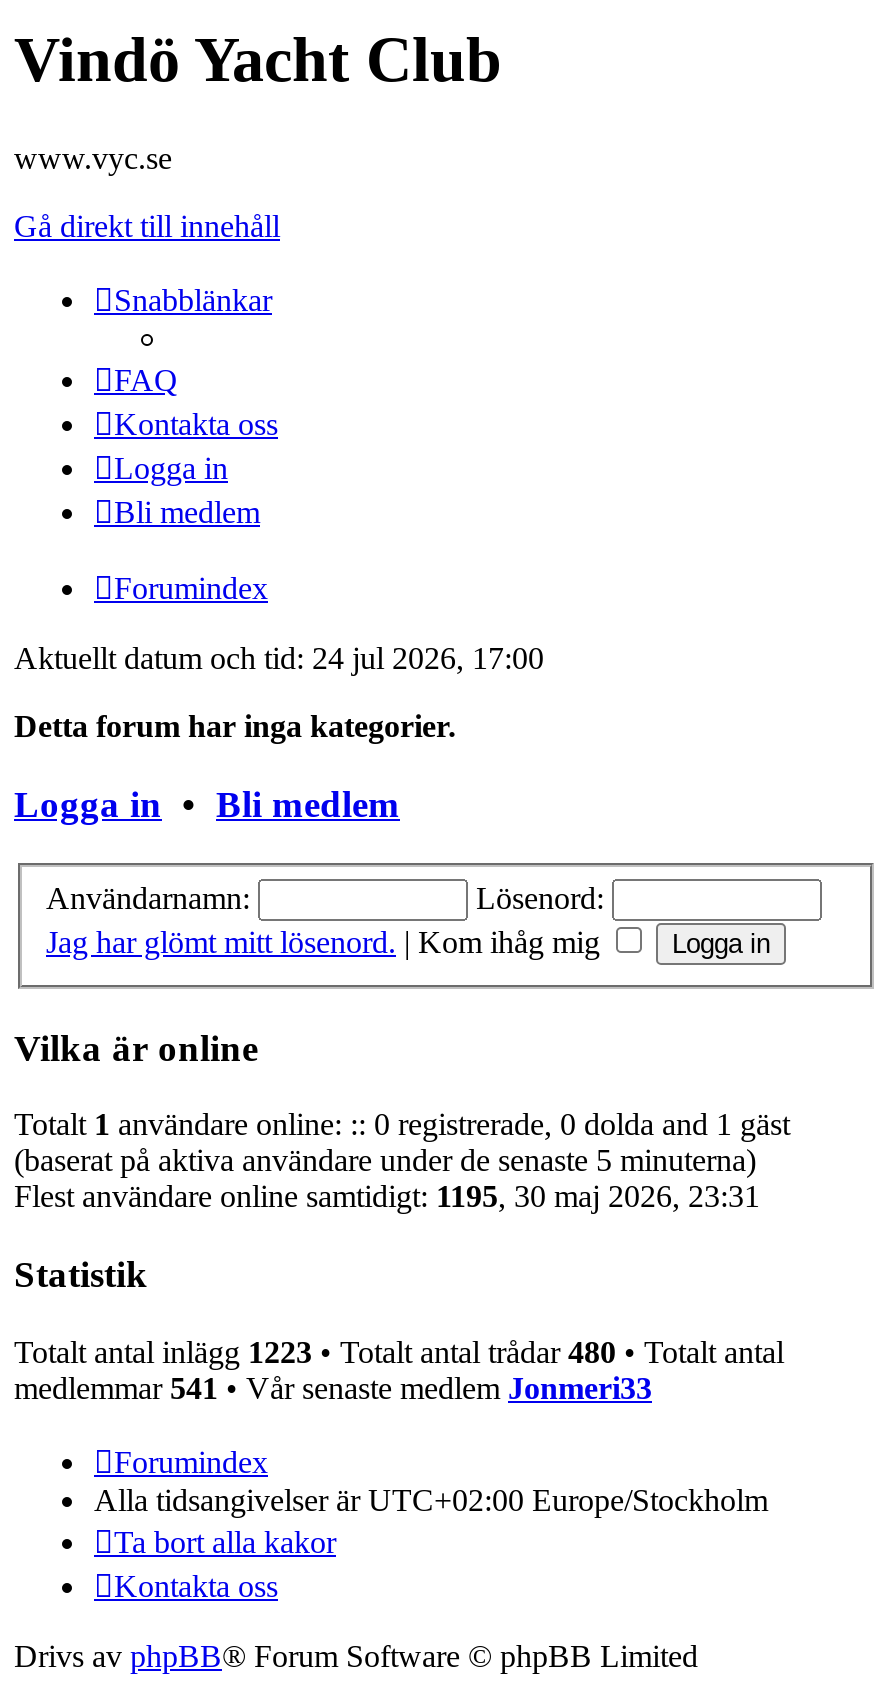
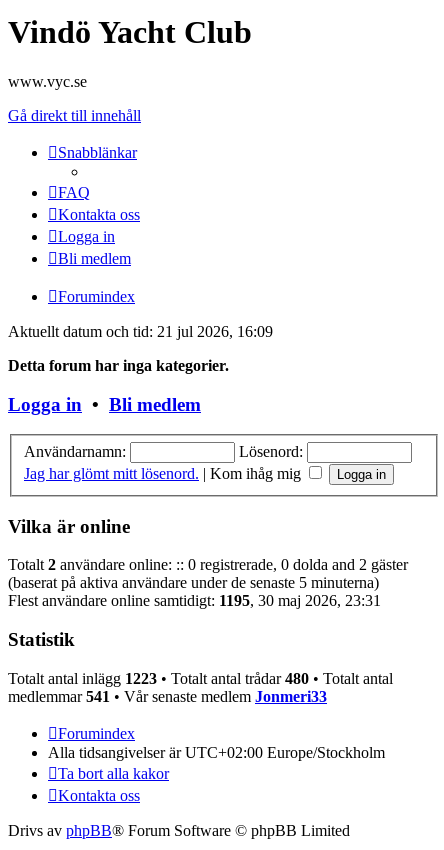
[14,641,544,675] Aktuellt datum och tid: 24 jul 2026, 17:00 -> [8,323,273,340] Aktuellt datum och tid: 21 jul 2026, 16:09
[14,1108,790,1142] Totalt 1 användare online: :: 0 registrerade, 0 dolda and 1 gäst -> [8,556,408,573] Totalt 2 användare online: :: 0 registrerade, 0 dolda and 2 gäster

